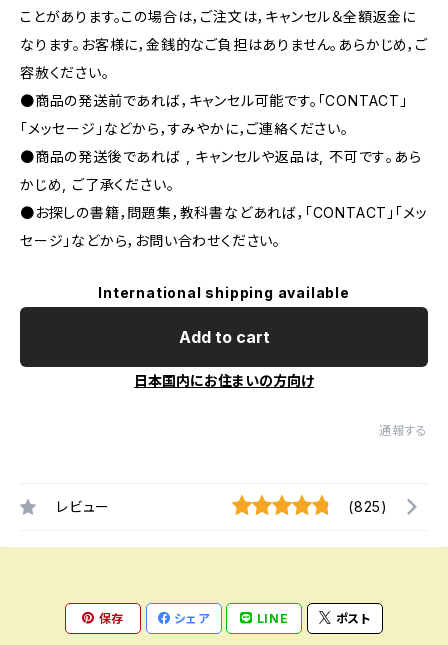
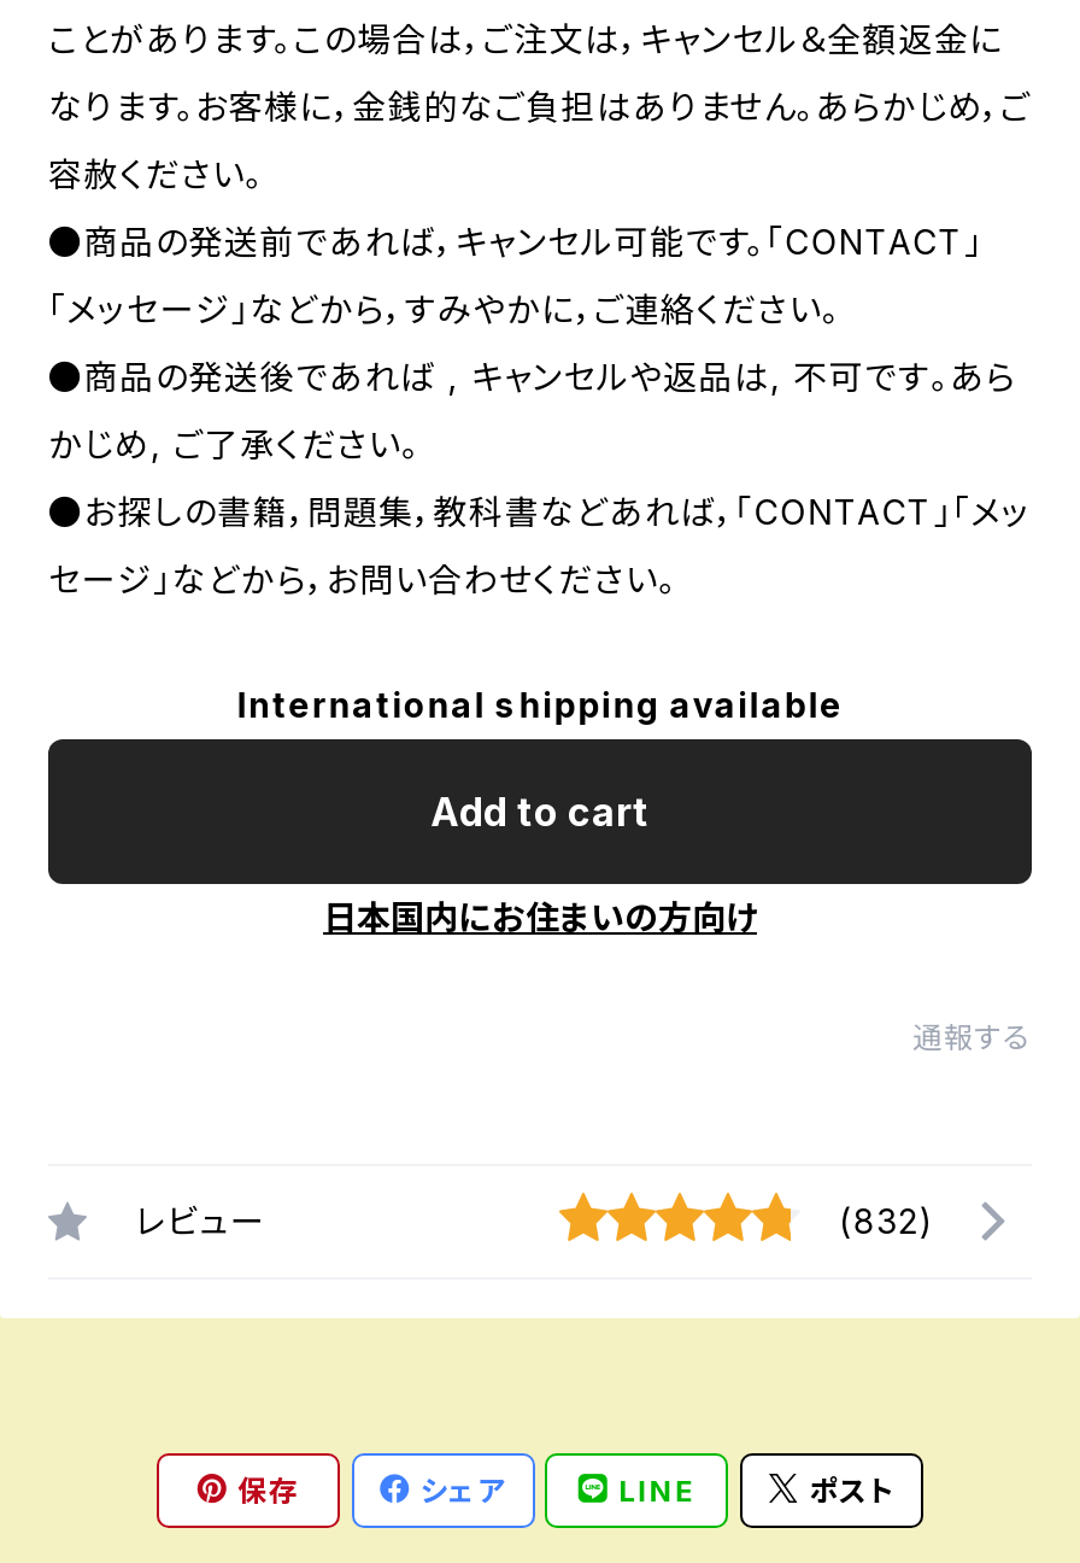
[348,498,388,515] (825) -> [839,1200,935,1241] (832)

